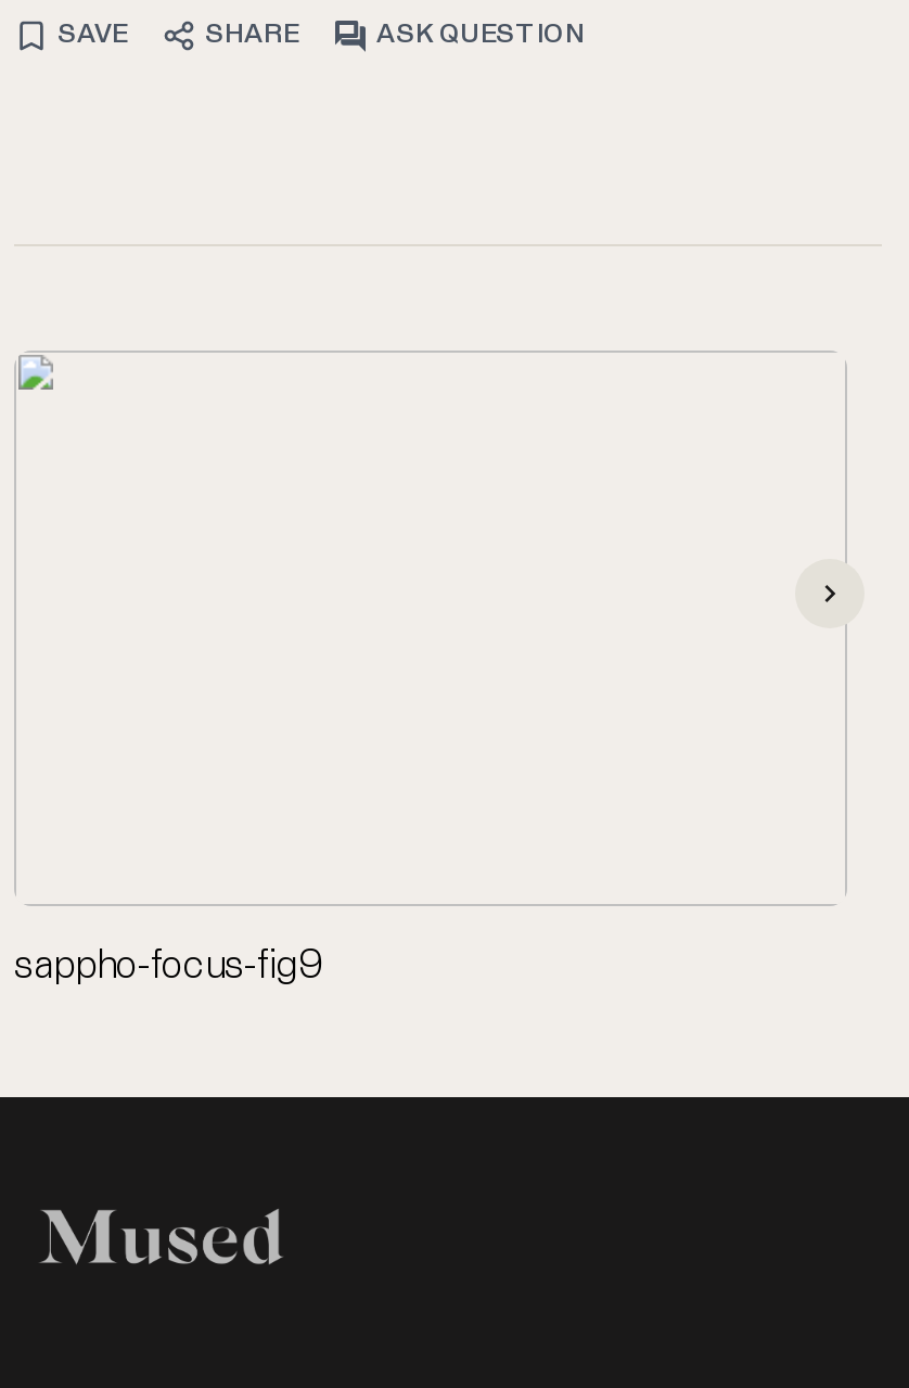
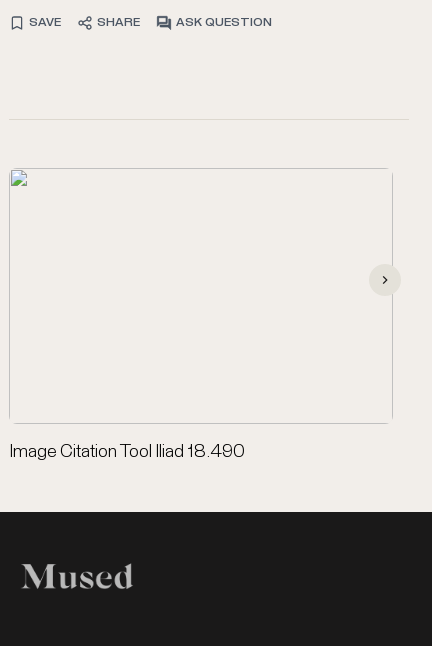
[14,947,322,986] sappho-focus-fig9 -> [9,443,245,461] Image Citation Tool Iliad 18.490

